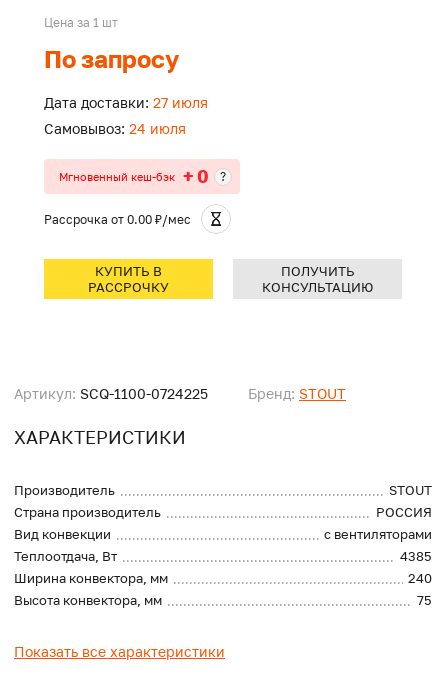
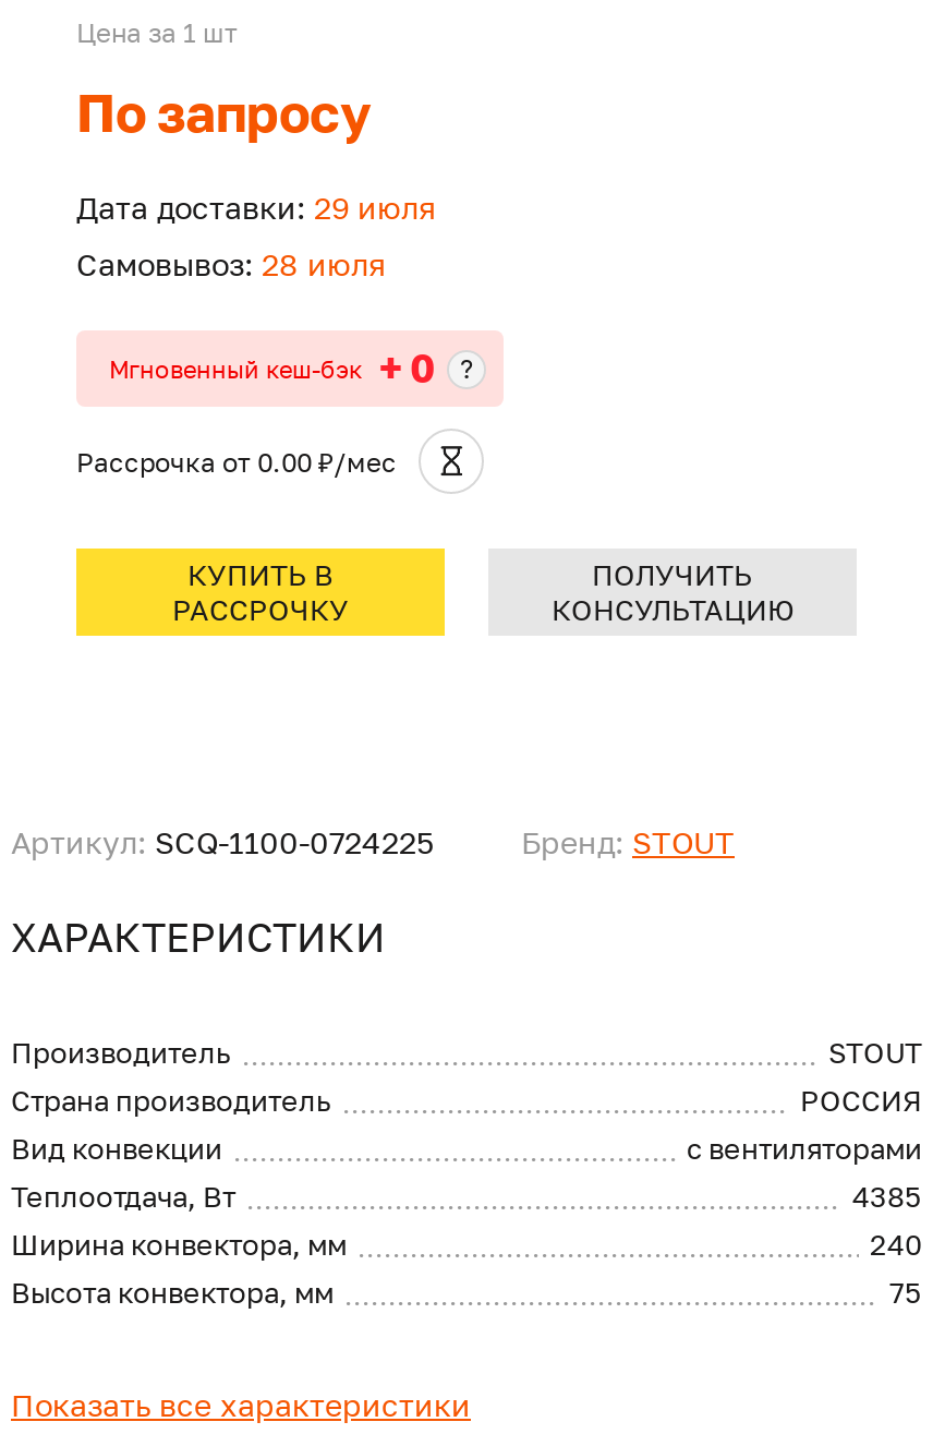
[44,94,208,111] Дата доставки: 27 июля -> [76,189,436,226] Дата доставки: 29 июля
[44,120,186,137] Самовывоз: 24 июля -> [76,246,386,283] Самовывоз: 28 июля

